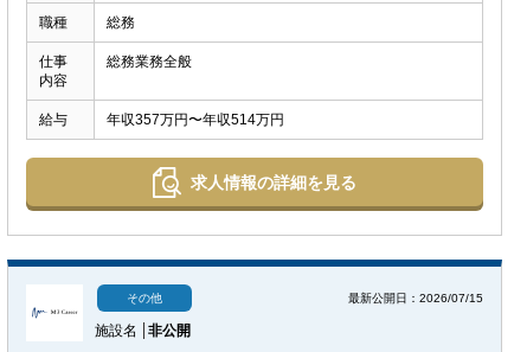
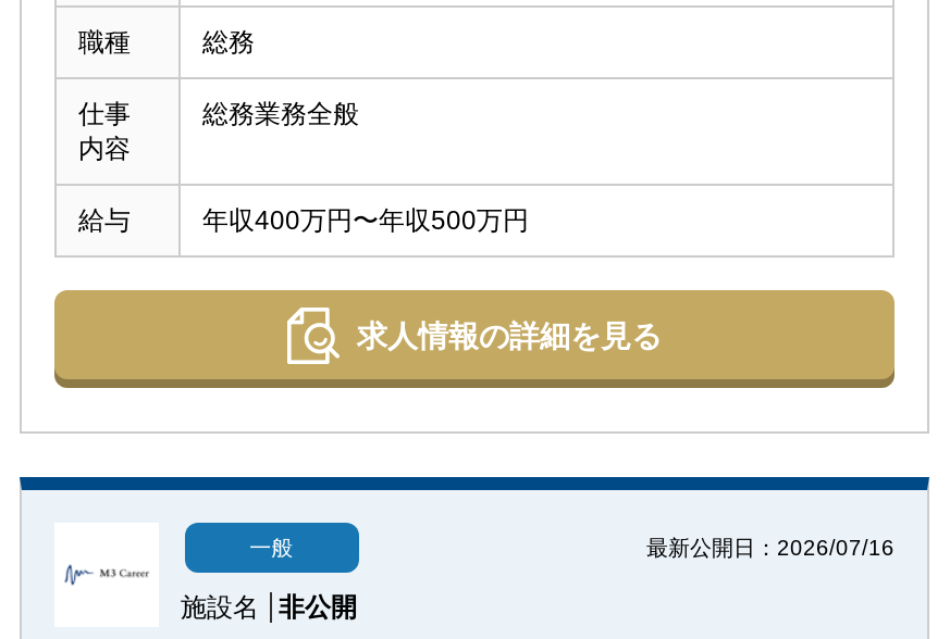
[107,111,284,128] 年収357万円〜年収514万円 -> [202,205,529,236] 年収400万円〜年収500万円
[126,291,483,305] その他 | 最新公開日：2026/07/15 -> [249,535,895,560] 一般 | 最新公開日：2026/07/16

